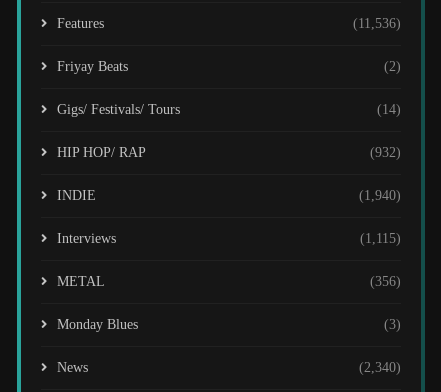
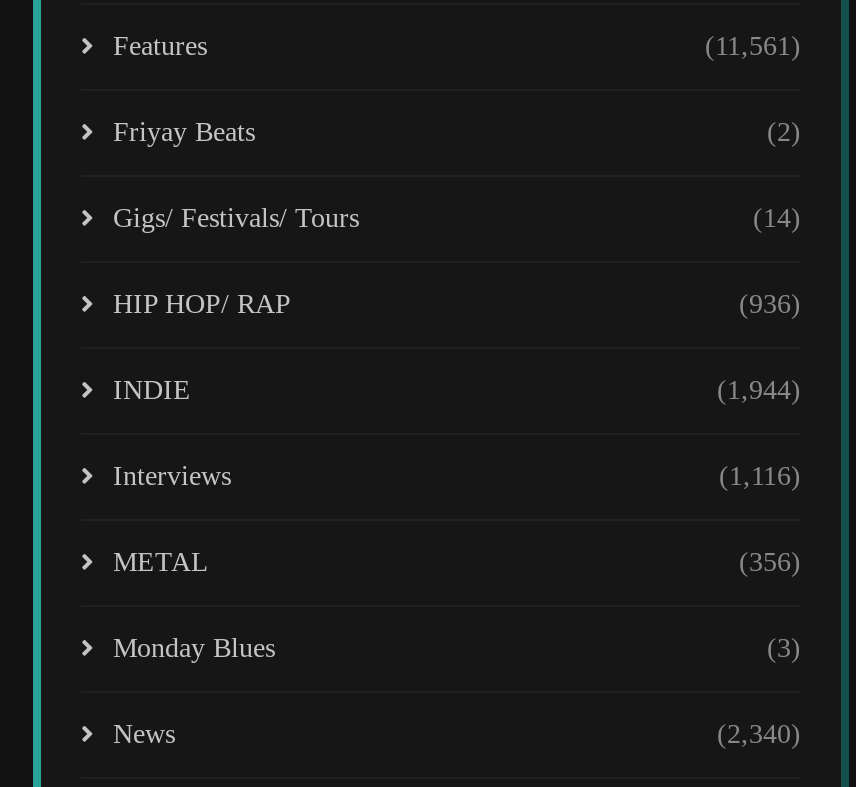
[353,16,401,31] (11,536) -> [705,31,801,61] (11,561)
[370,145,401,160] (932) -> [739,289,801,319] (936)
[359,188,401,203] (1,940) -> [717,375,801,405] (1,944)
[360,231,401,246] (1,115) -> [719,461,801,491] (1,116)

